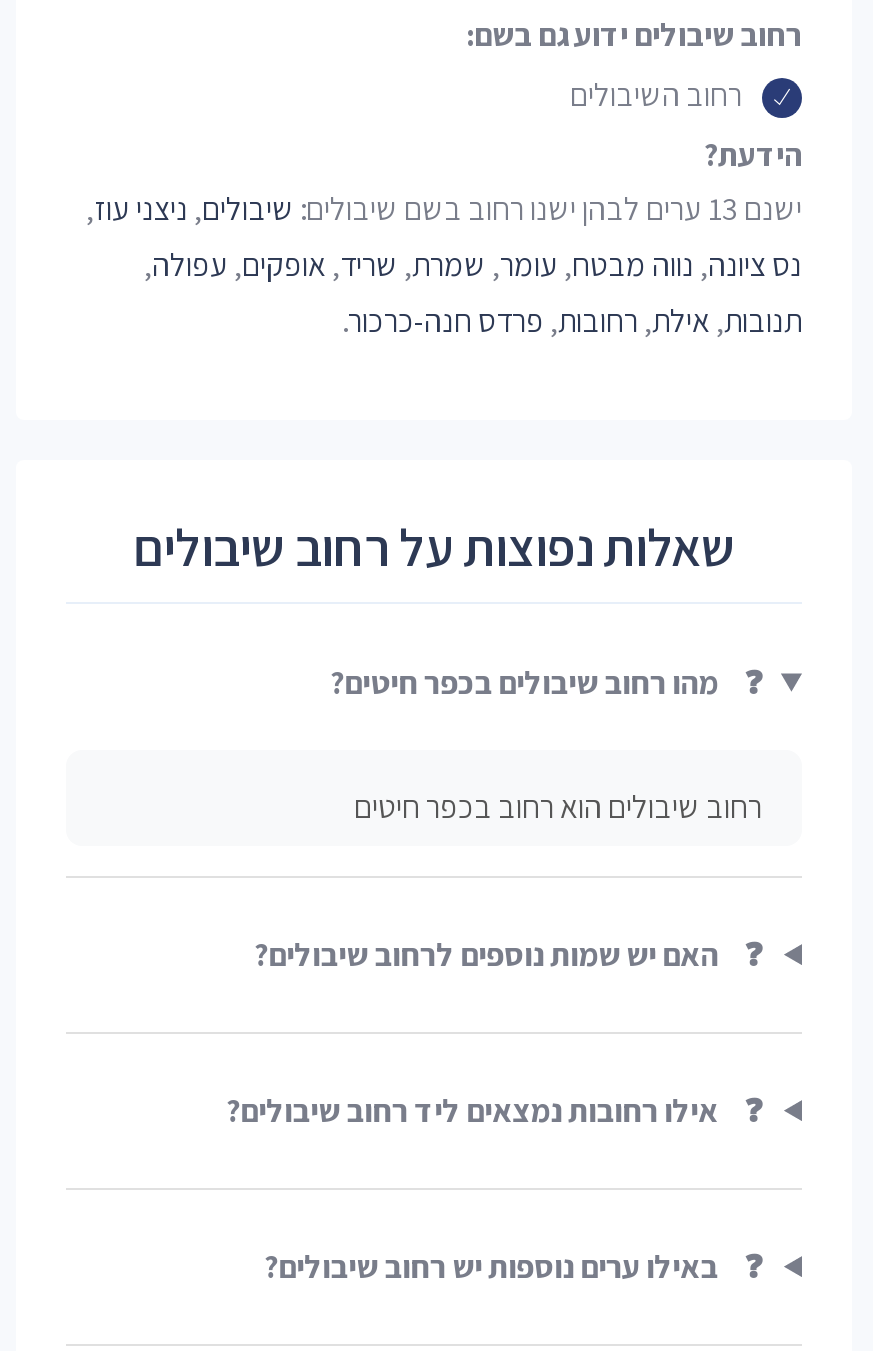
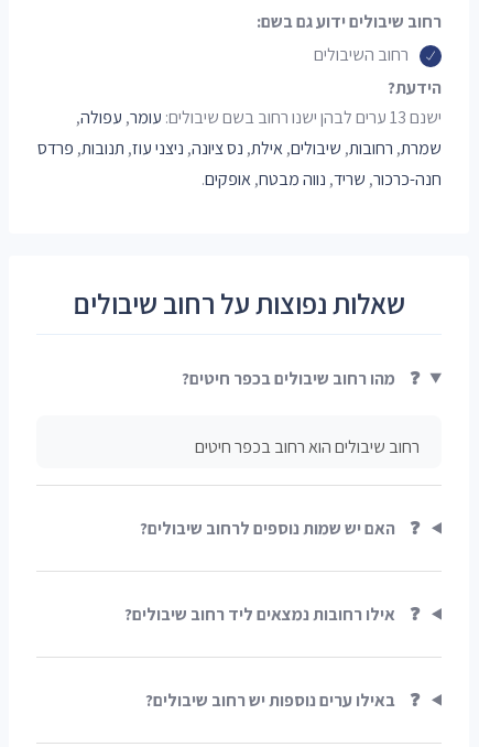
[86,187,802,341] שיבולים, ניצני עוז, | נס ציונה, נווה מבטח, עומר, שמרת, שריד, אופקים, עפולה, | תנובות, אילת, רחובות, פרדס חנה-כרכור. -> [37,105,442,190] עומר, עפולה, | שמרת, רחובות, שיבולים, אילת, נס ציונה, ניצני עוז, תנובות, פרדס | חנה-כרכור, שריד, נווה מבטח, אופקים.

